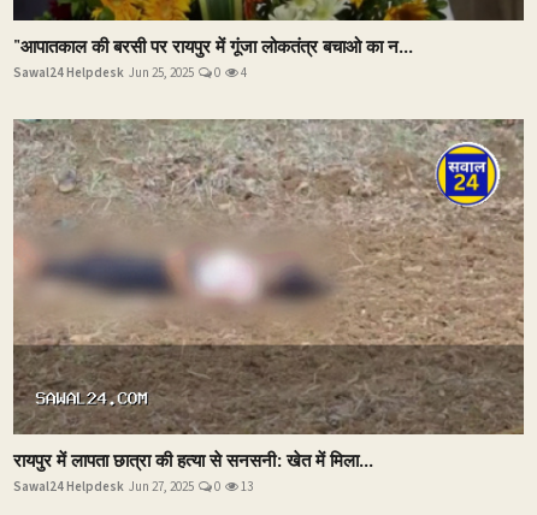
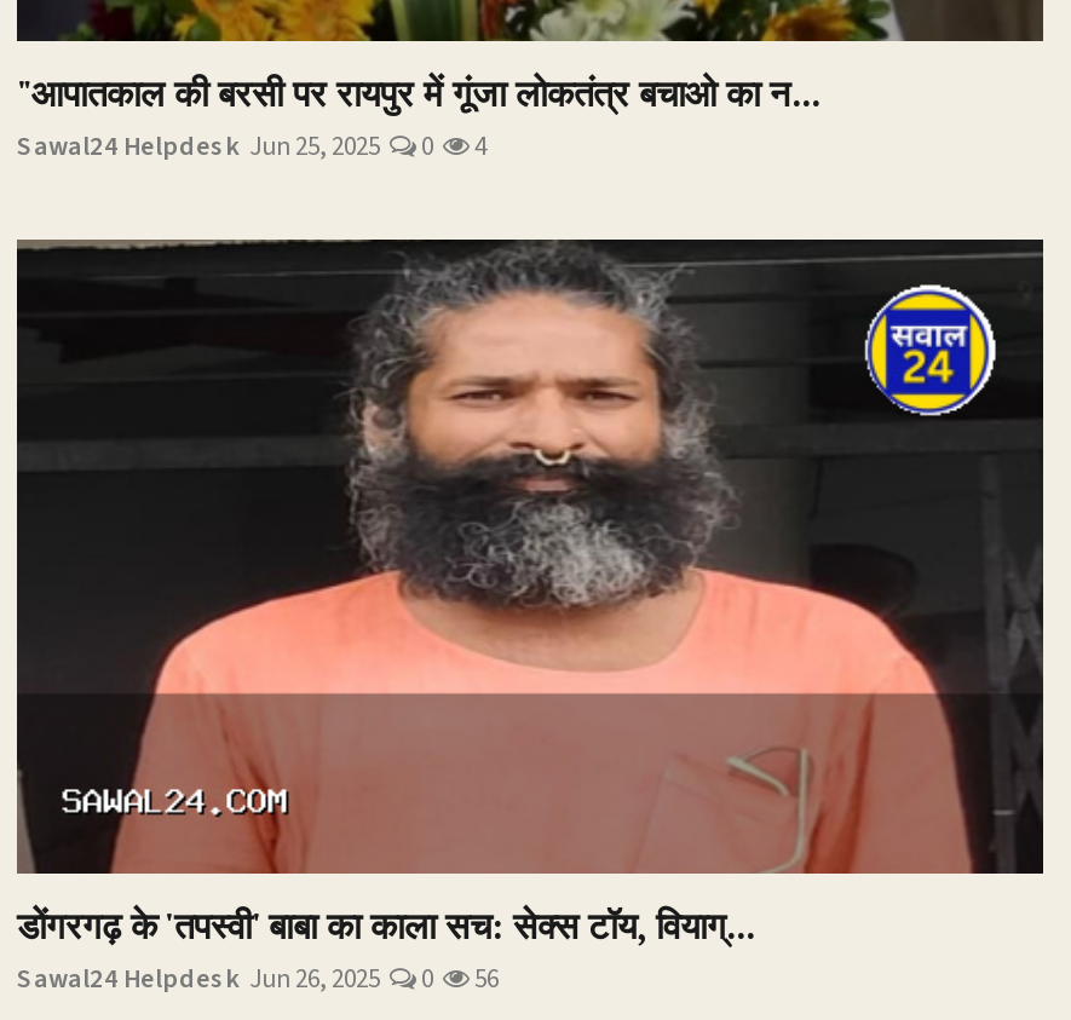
[12,118,525,496] [image] | रायपुर में लापता छात्रा की हत्या से सनसनी: खेत में मिला... | Sawal24 Helpdesk Jun 27, 2025 -> [15,237,1046,997] [image] | डोंगरगढ़ के 'तपस्वी' बाबा का काला सच: सेक्स टॉय, वियाग्... | Sawal24 Helpdesk Jun 26, 2025
[238,478,253,496] 13 -> [470,961,499,997] 56

